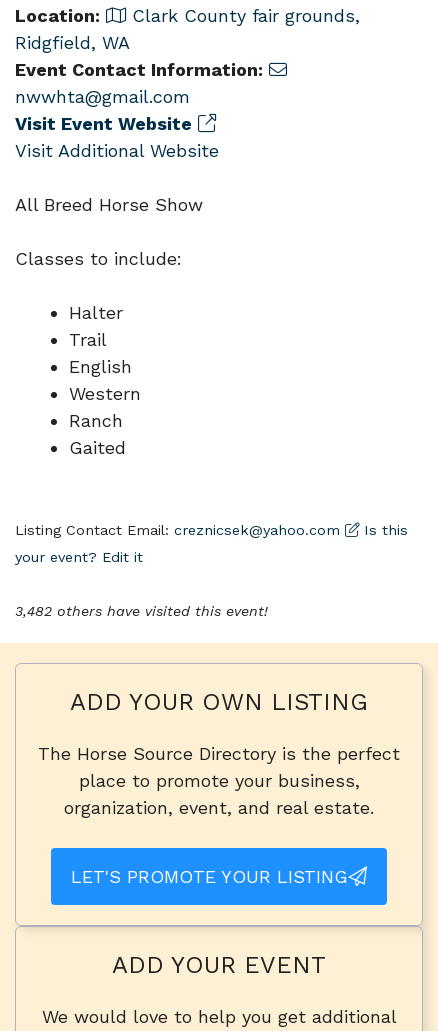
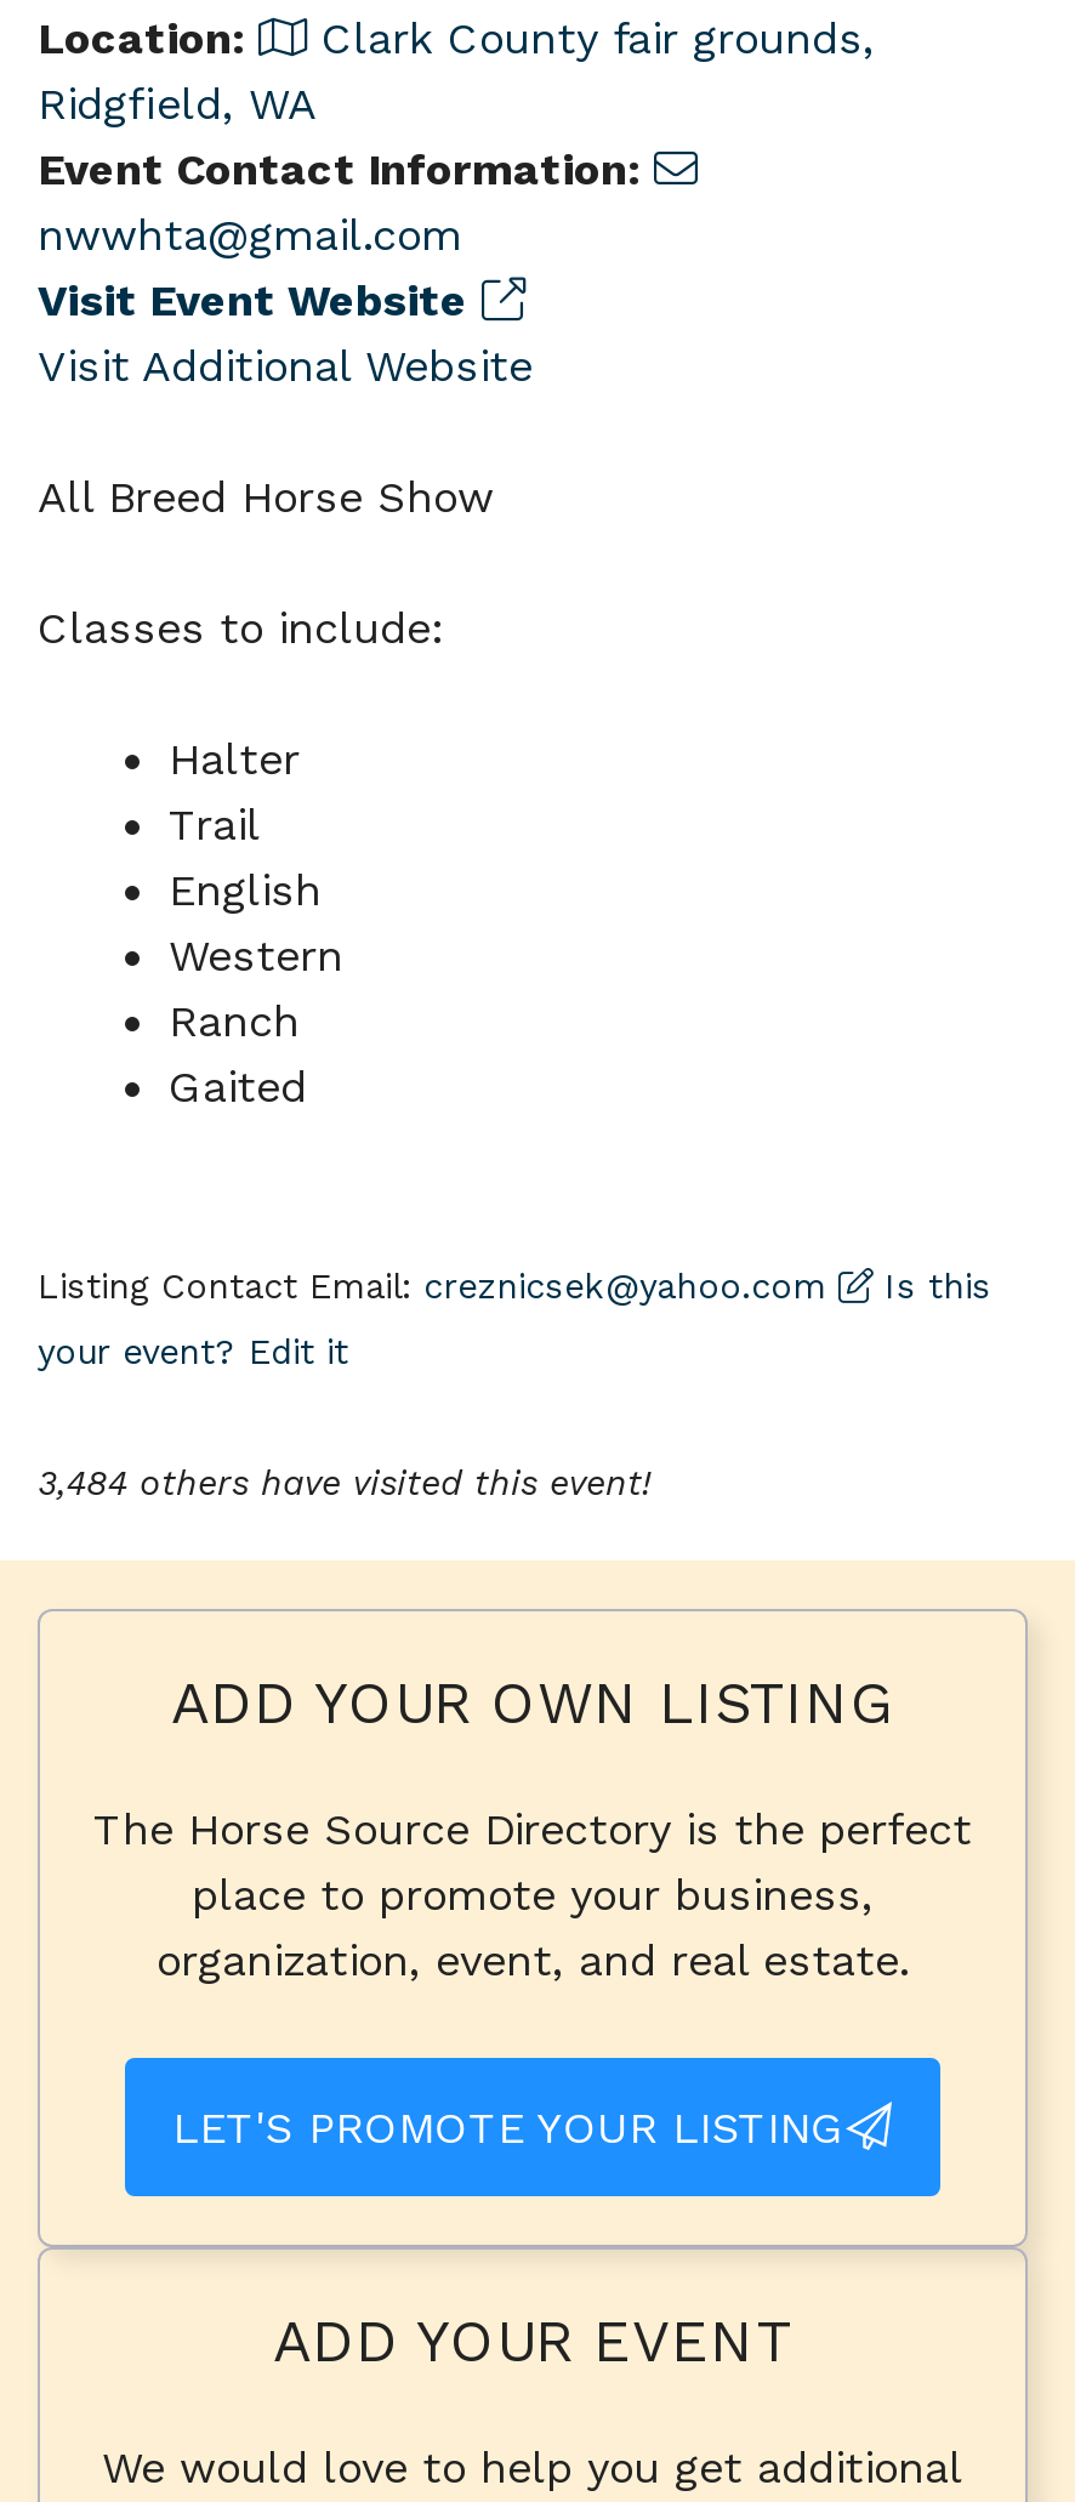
[15,603,268,619] 3,482 others have visited this event! -> [38,1463,652,1502] 3,484 others have visited this event!

